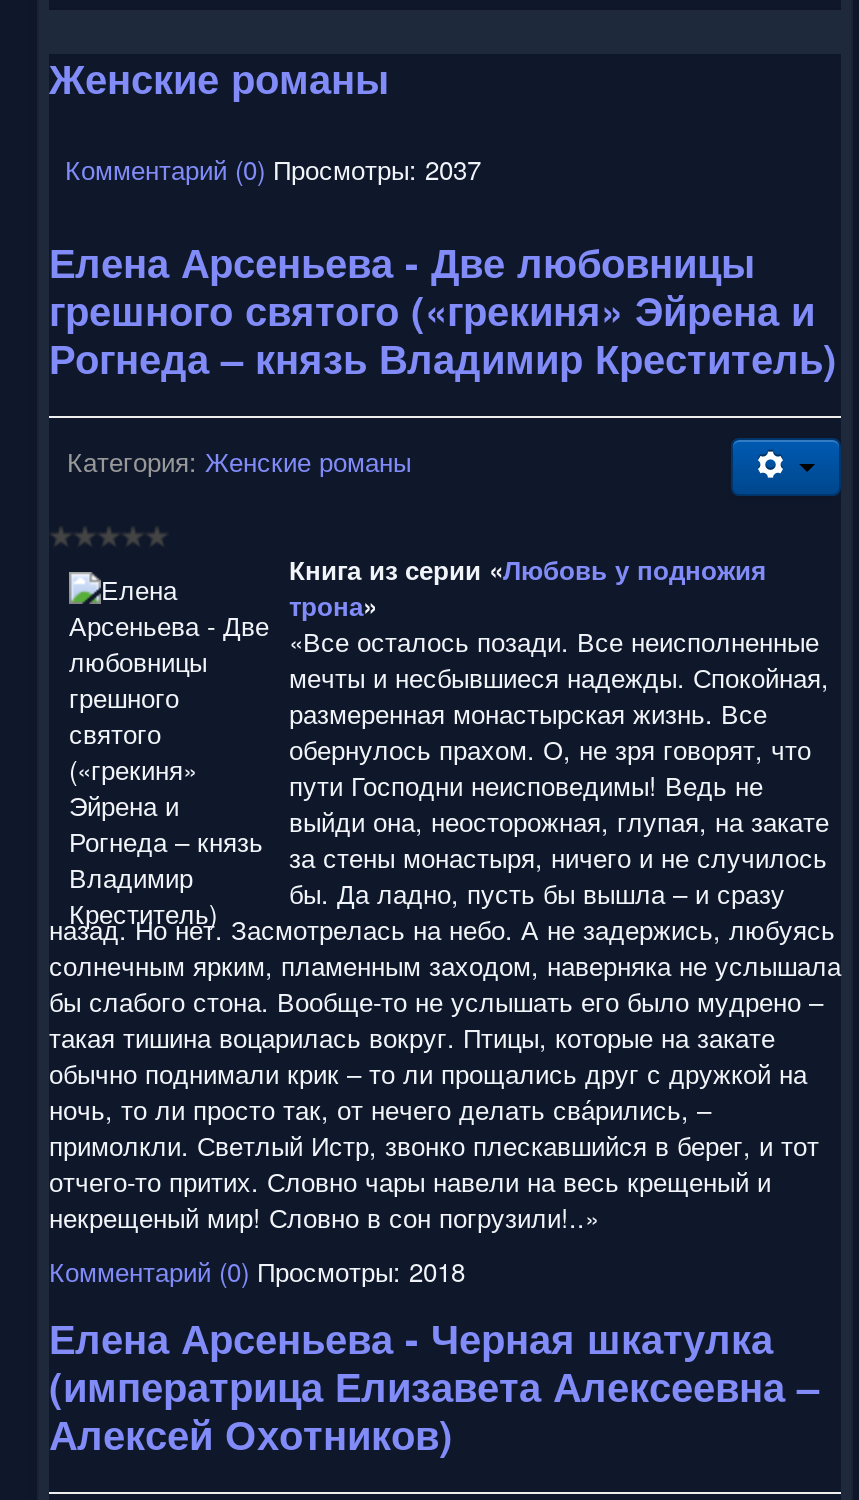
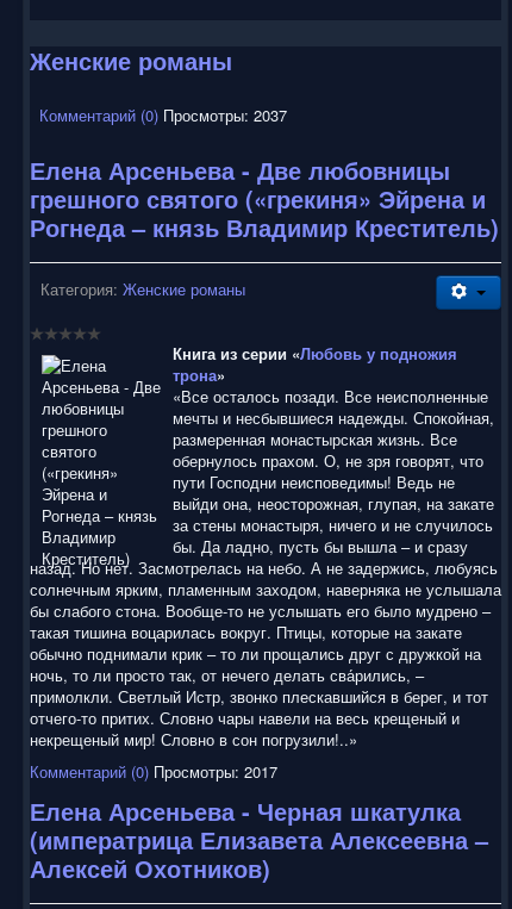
[49,1251,465,1289] Комментарий (0) Просмотры: 2018 -> [30,760,277,782] Комментарий (0) Просмотры: 2017

